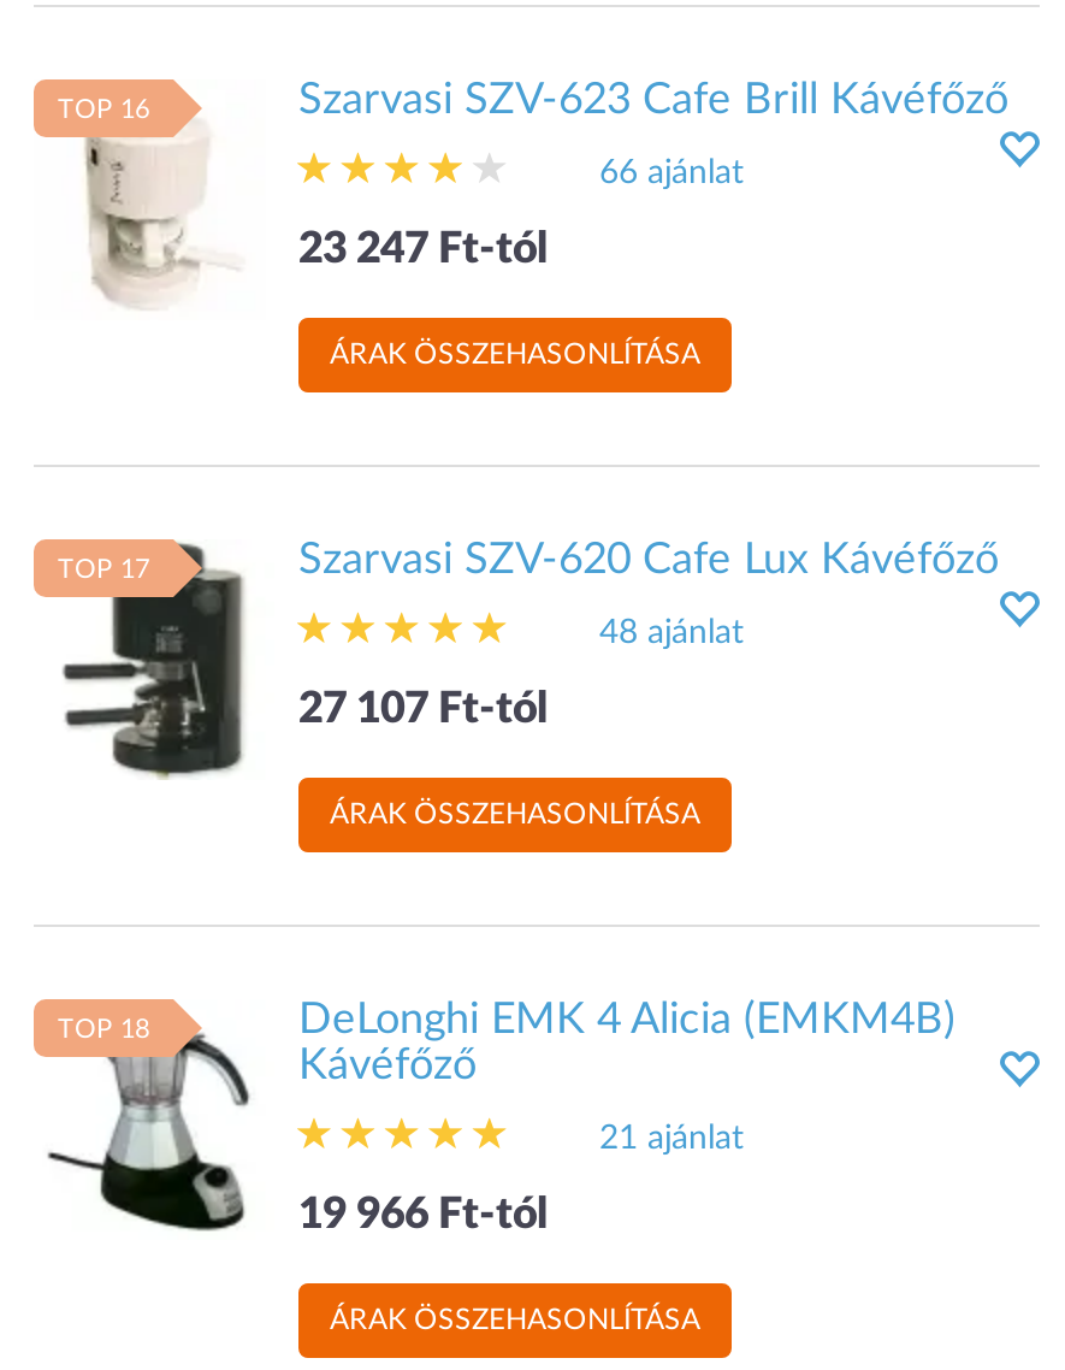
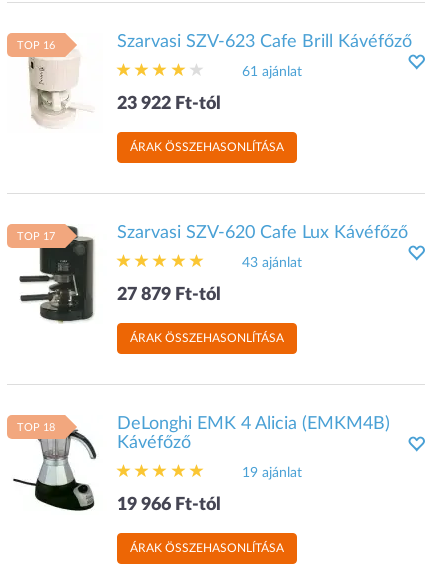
[599,157,744,190] 66 ajánlat -> [242,65,302,79] 61 ajánlat
[298,229,549,272] 23 247 Ft-tól -> [117,95,221,113] 23 922 Ft-tól
[599,616,744,650] 48 ajánlat -> [242,256,302,270] 43 ajánlat
[298,689,549,732] 27 107 Ft-tól -> [117,286,221,304] 27 879 Ft-tól
[599,1122,744,1156] 21 ajánlat -> [242,466,302,480] 19 ajánlat

